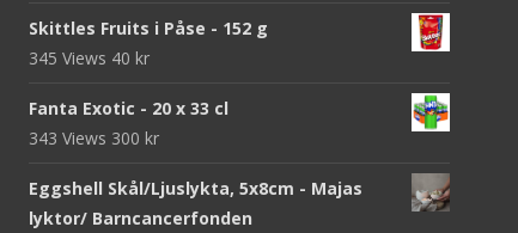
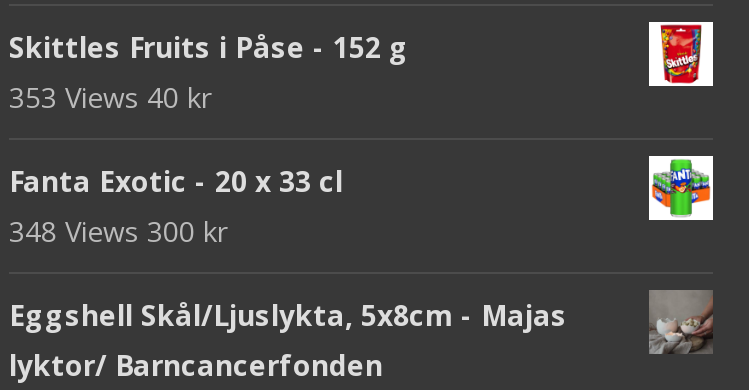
[29,46,150,69] 345 Views 40 kr -> [9,77,211,115] 353 Views 40 kr
[29,126,159,149] 343 Views 300 kr -> [9,211,227,249] 348 Views 300 kr

